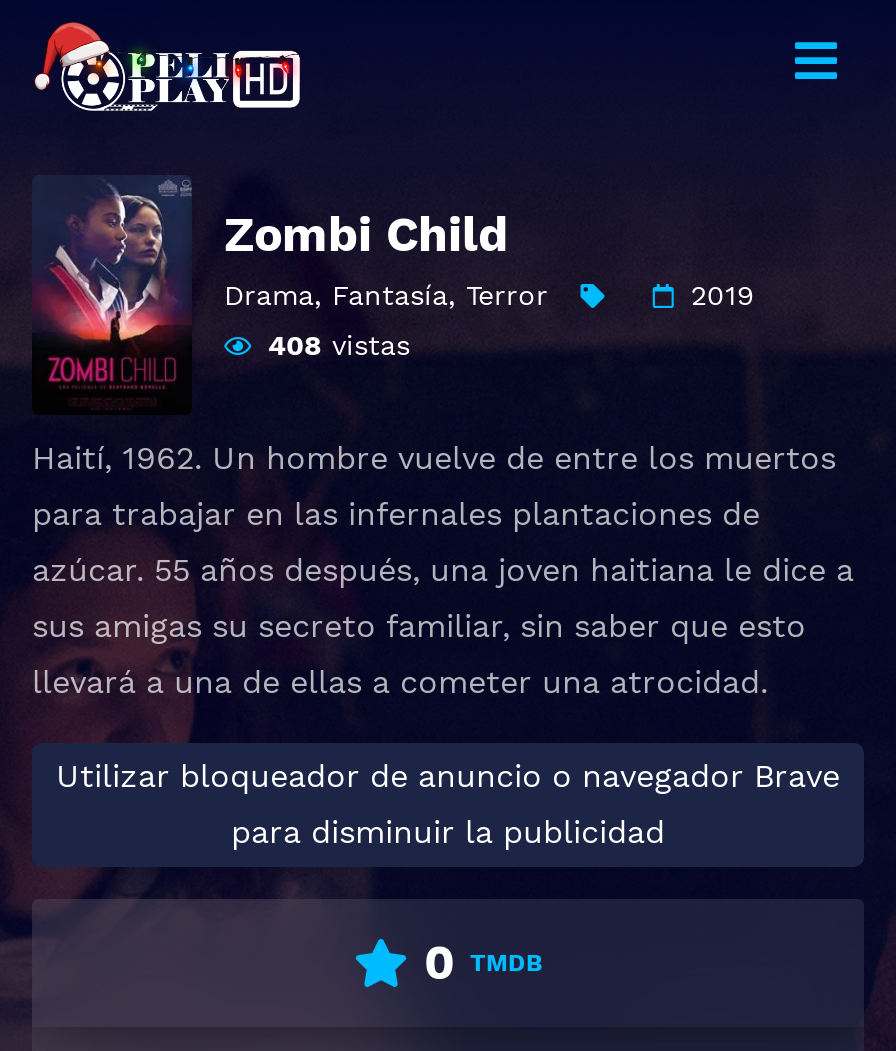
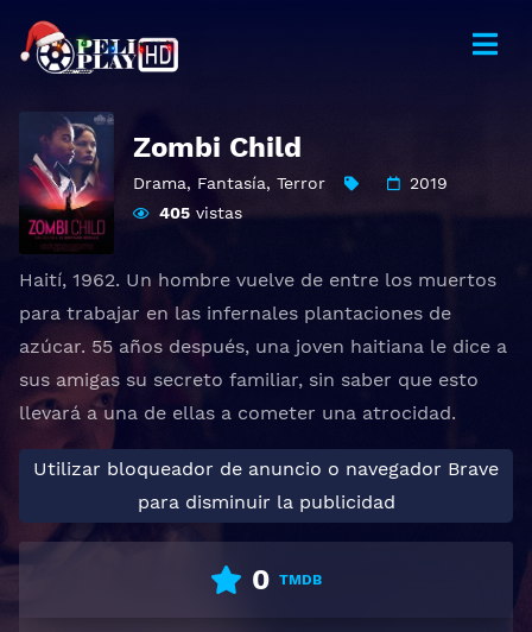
[268,329,410,361] 408 vistas -> [159,203,242,222] 405 vistas

